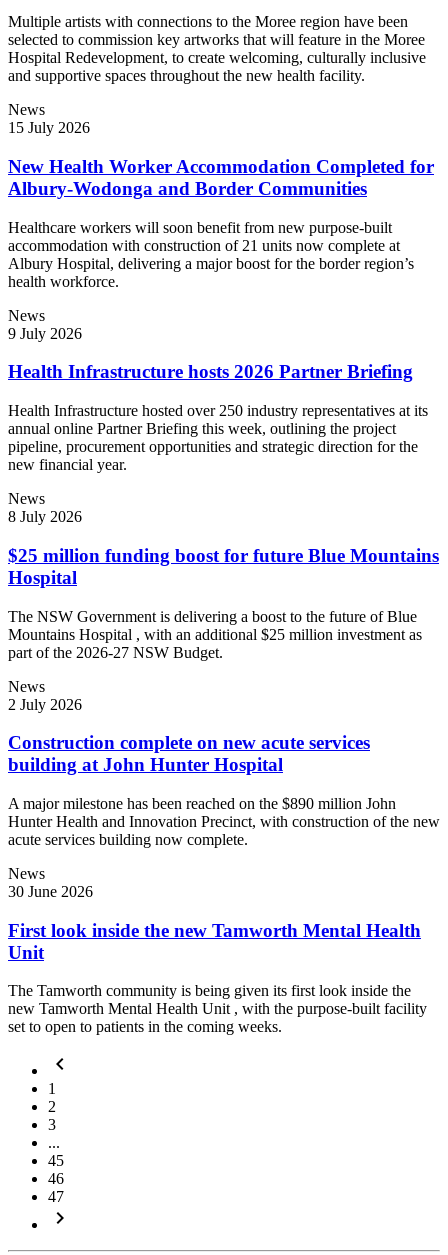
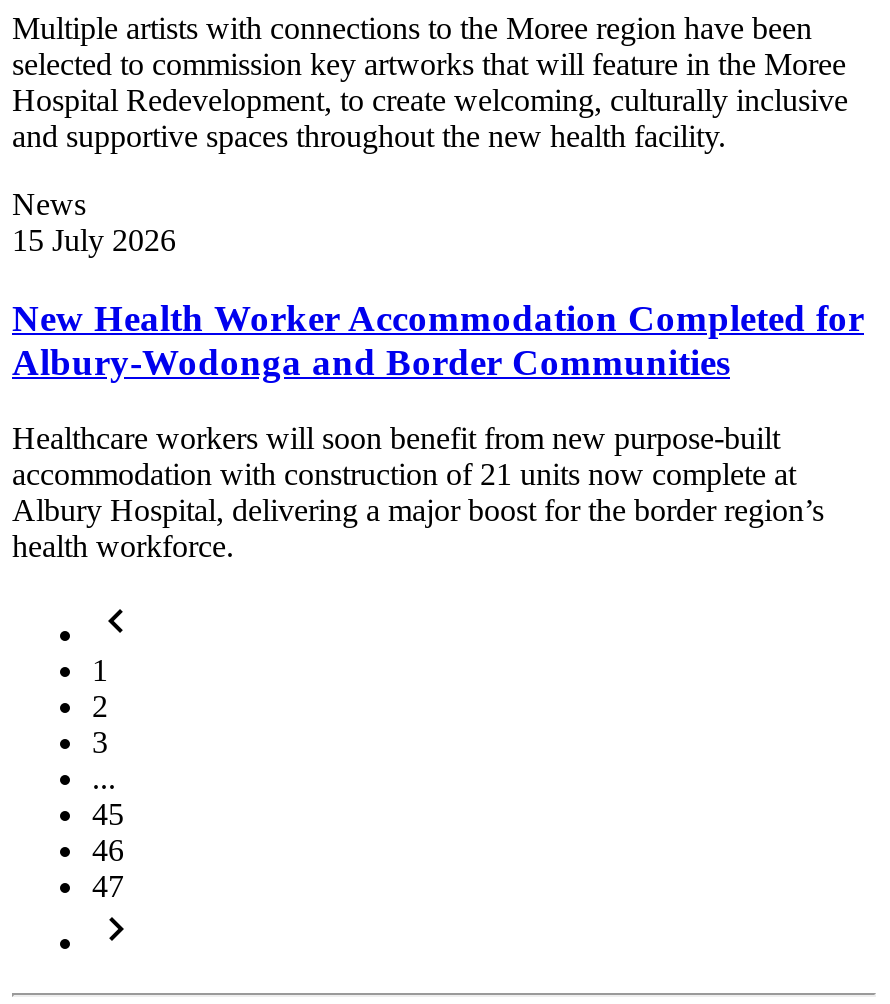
[8,307,440,1035] News | 9 July 2026 | Health Infrastructure hosts 2026 Partner Briefing | Health Infrastructure hosted over 250 industry representatives at its | annual online Partner Briefing this week, outlining the project | pipeline, procurement opportunities and strategic direction for the | new financial year. | News | 8 July 2026 | $25 million funding boost for future Blue Mountains | Hospital | The NSW Government is delivering a boost to the future of Blue | Mountains Hospital , with an additional $25 million investment as | part of the 2026-27 NSW Budget. | News | 2 July 2026 | Construction complete on new acute services | building at John Hunter Hospital | A major milestone has been reached on the $890 million John | Hunter Health and Innovation Precinct, with construction of the new | acute services building now complete. | News | 30 June 2026 | First look inside the new Tamworth Mental Health | Unit | The Tamworth community is being given its first look inside the | new Tamworth Mental Health Unit , with the purpose-built facility | set to open to patients in the coming weeks. -> none

